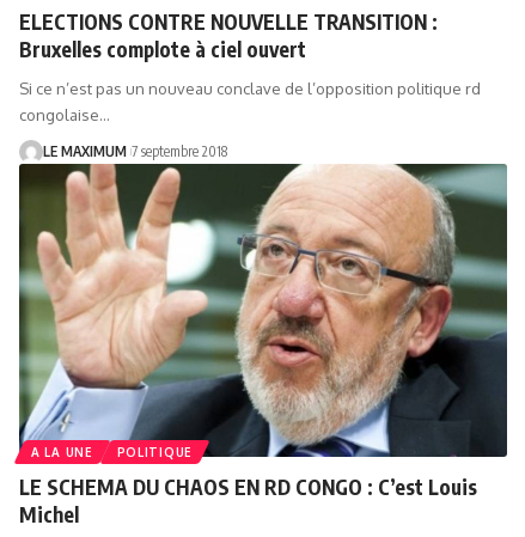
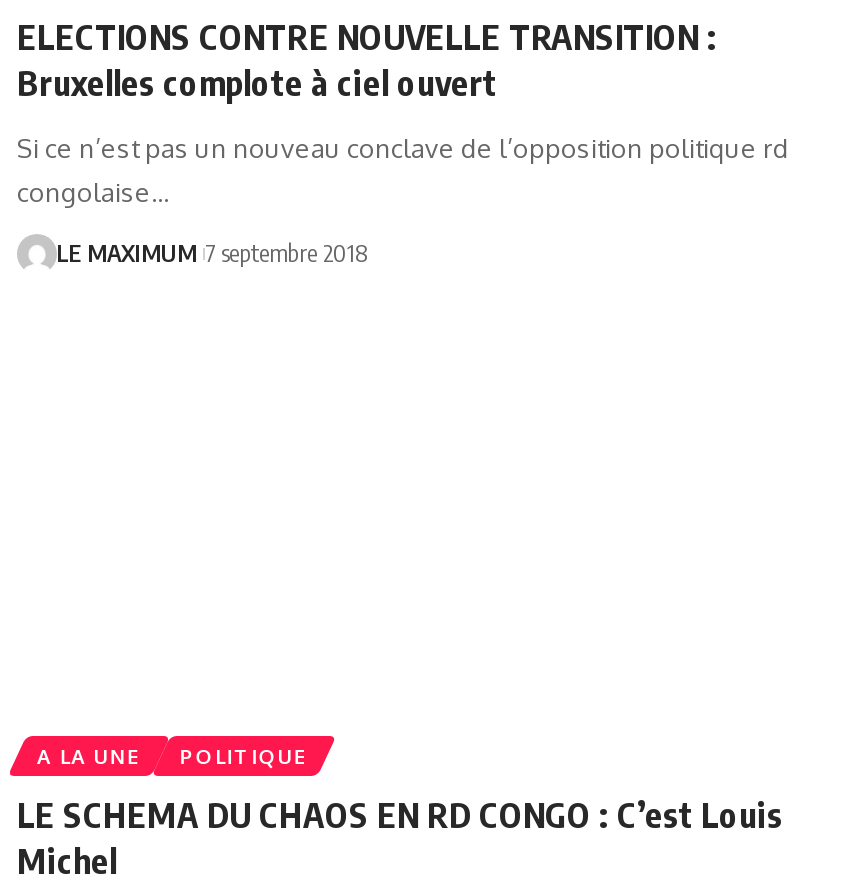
[18,163,508,458] [image] -> none

